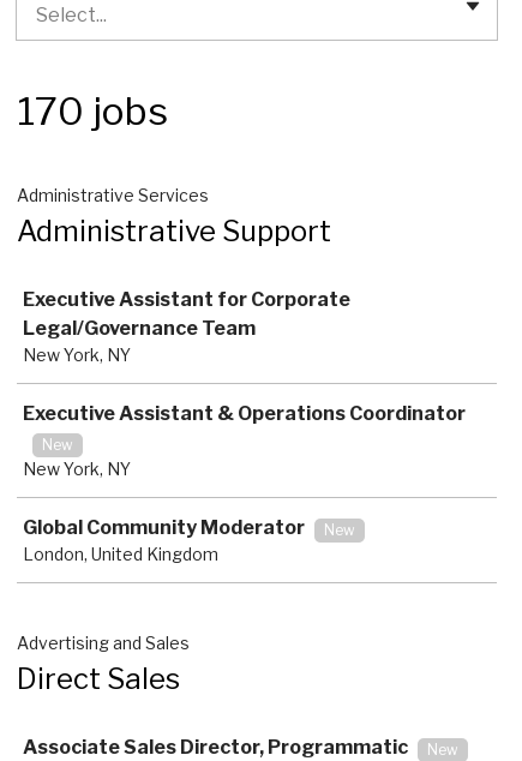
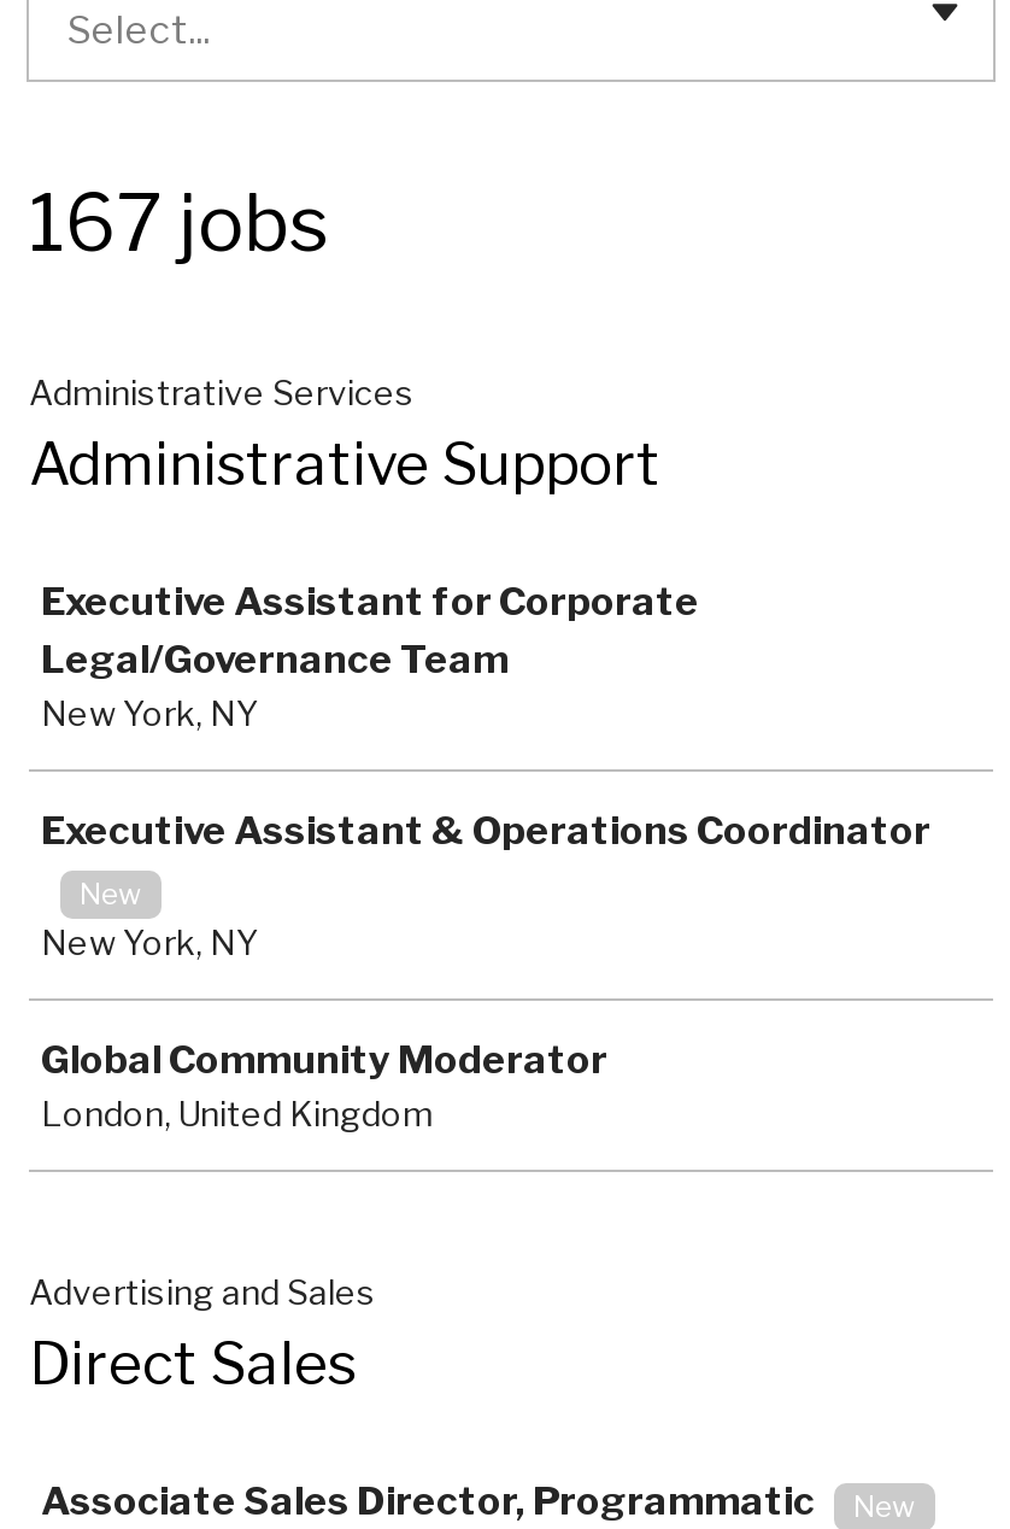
[17,88,168,134] 170 jobs -> [29,176,330,270] 167 jobs
[324,521,355,539] New -> none

